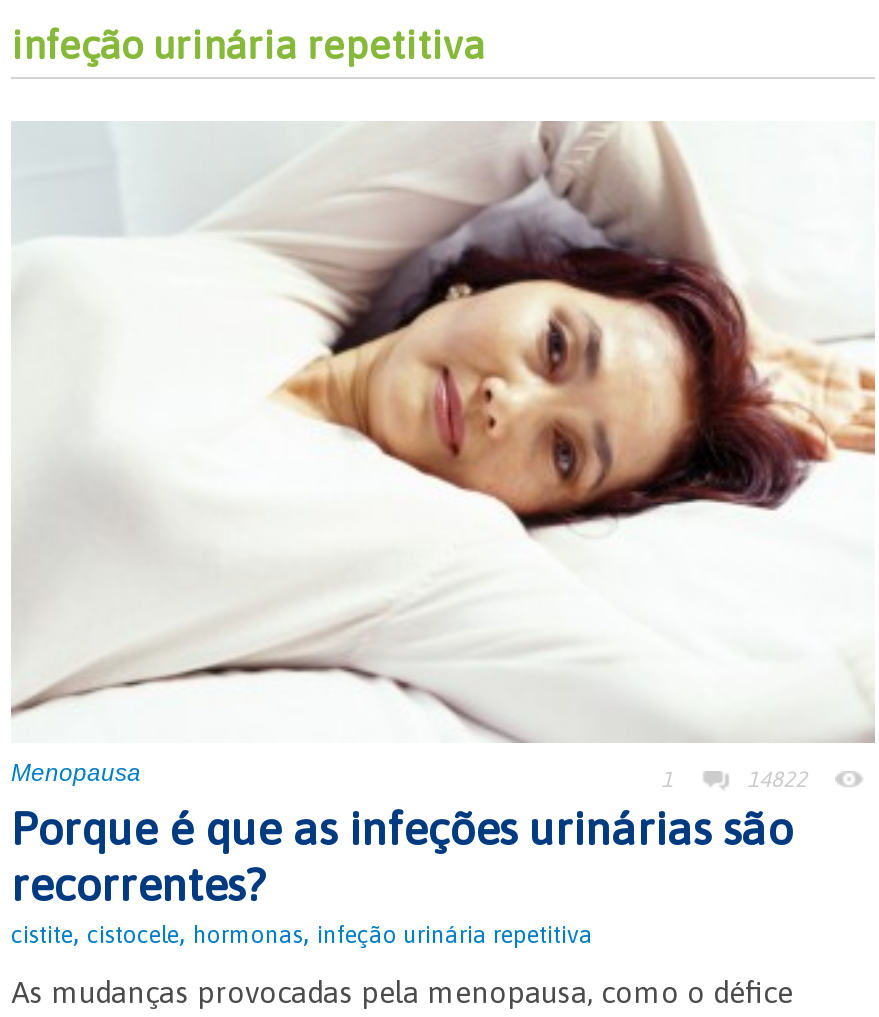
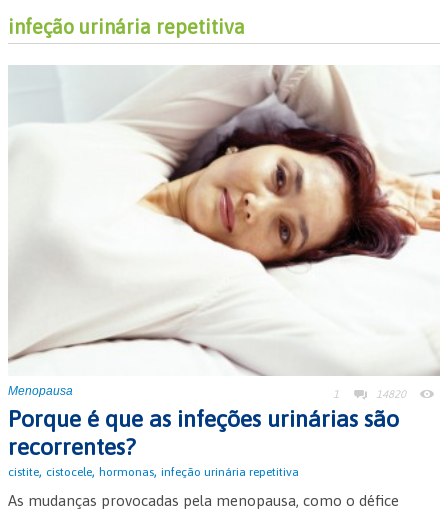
[747,768,807,792] 14822 -> [376,388,406,400] 14820

